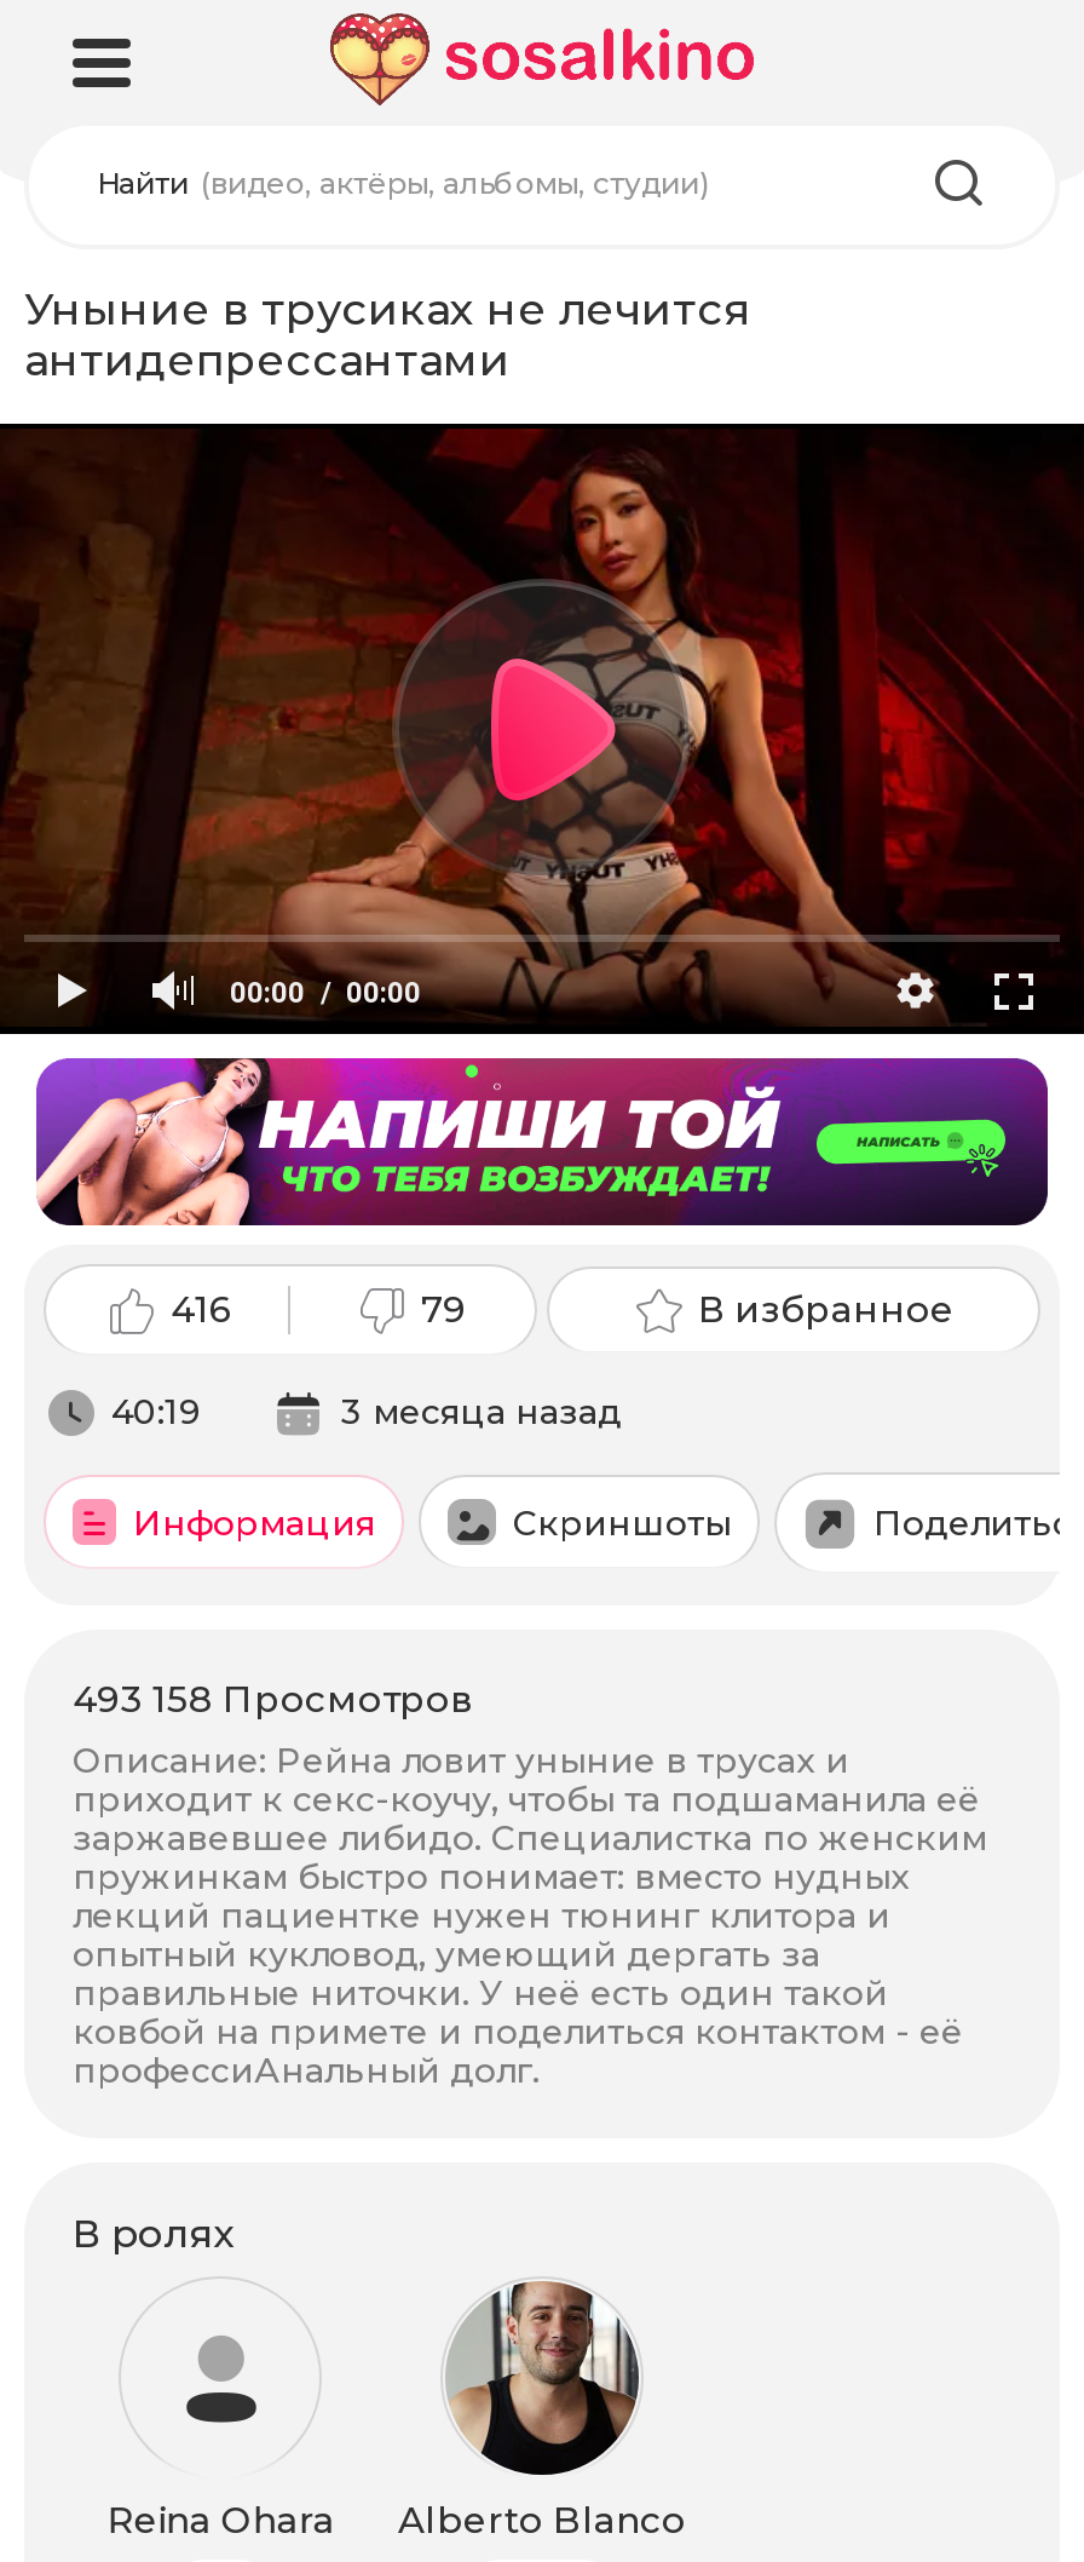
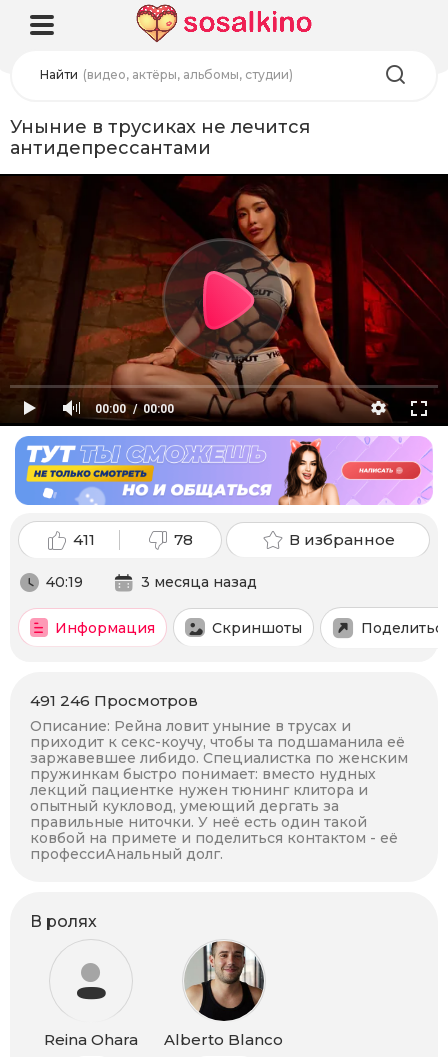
[34,1056,1050,1331] [image] | 416 -> [14,435,433,549] [image] | 411
[421,1285,467,1331] 79 -> [174,530,193,549] 78
[73,1675,474,1721] 493 158 Просмотров -> [30,691,198,710] 491 246 Просмотров

